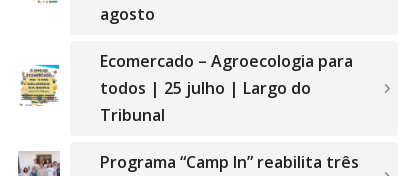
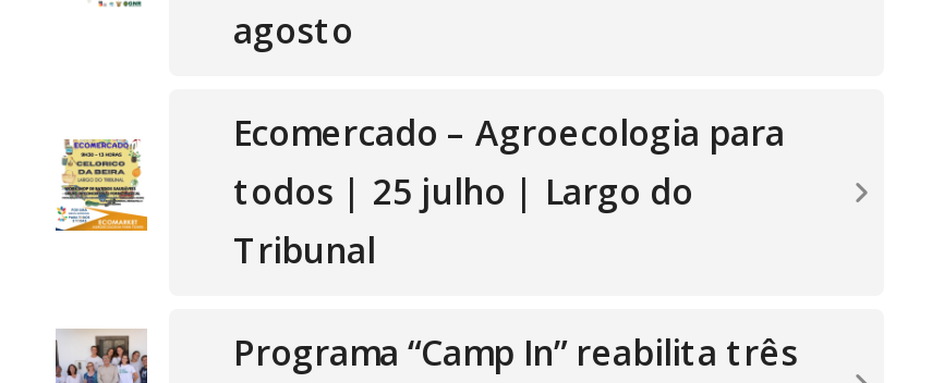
[18,63,61,107] [image] -> [53,137,149,233] [image]

